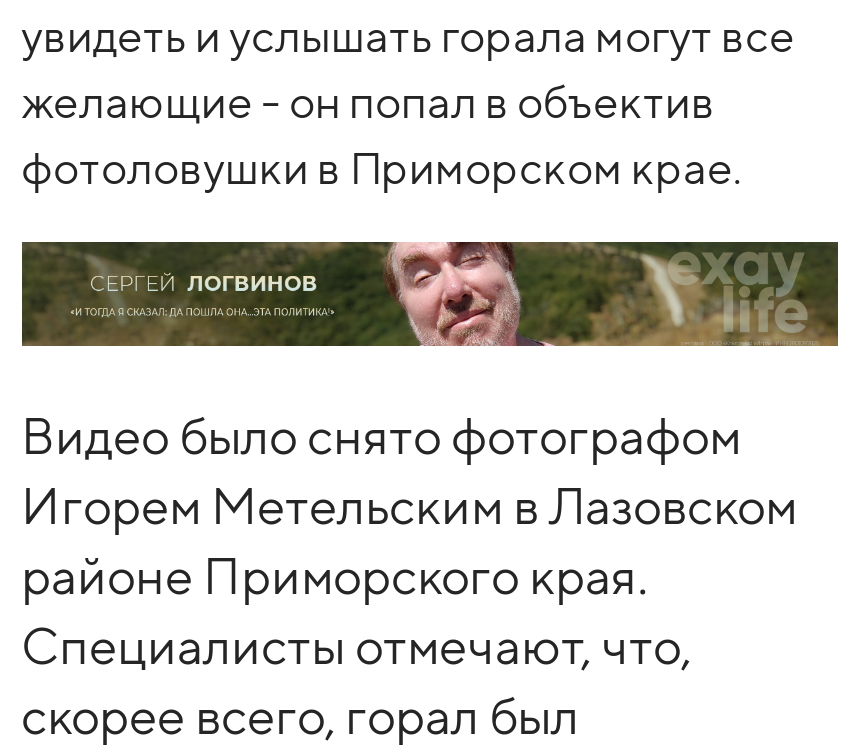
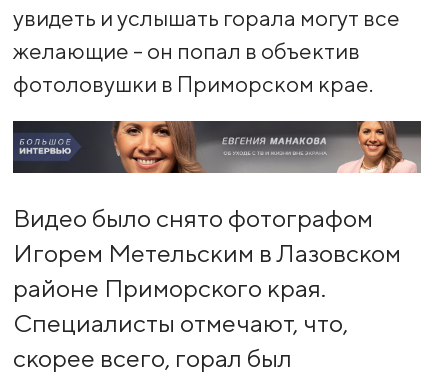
[22,240,840,348] [image] -> [13,120,422,174] [image]

